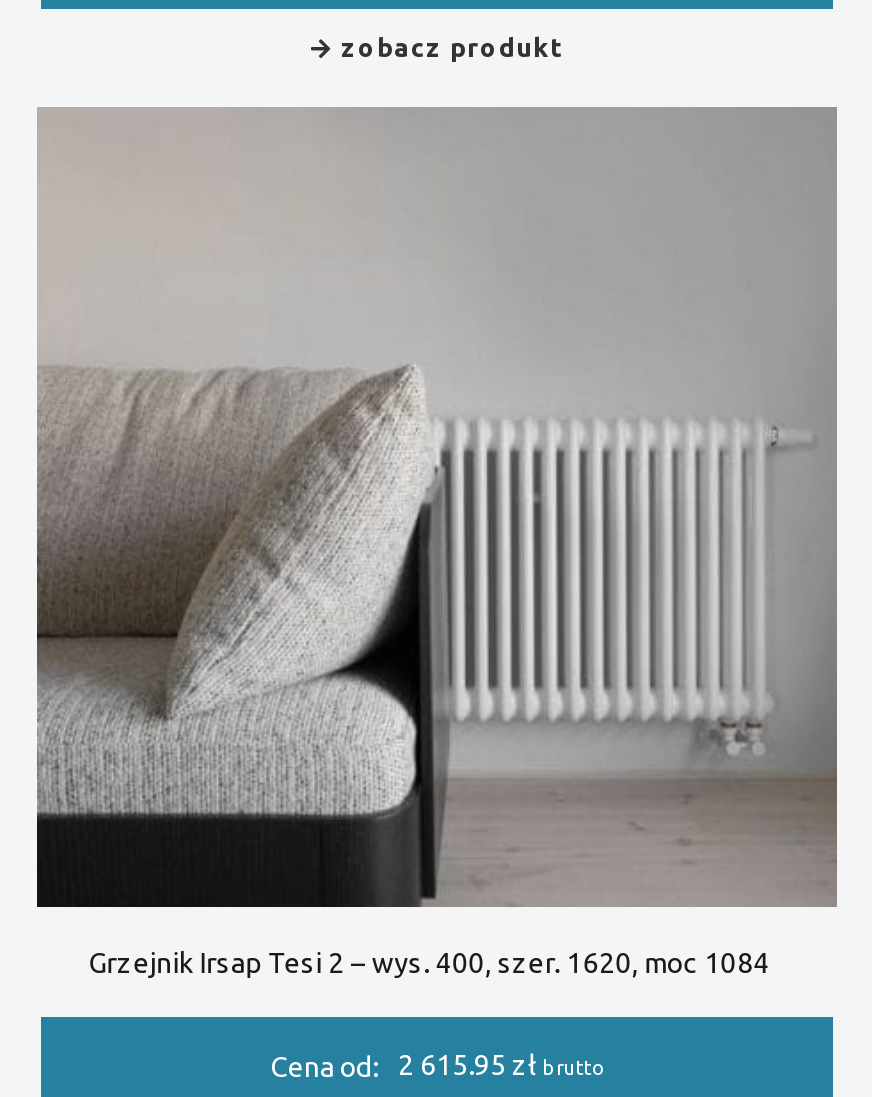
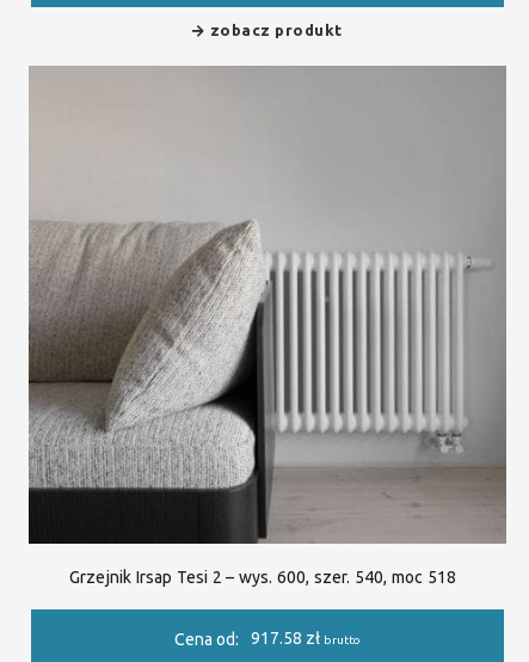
[88,946,770,978] Grzejnik Irsap Tesi 2 – wys. 400, szer. 1620, moc 1084 -> [69,567,456,586] Grzejnik Irsap Tesi 2 – wys. 600, szer. 540, moc 518
[270,1049,604,1083] Cena od: 2 615.95 zł brutto -> [174,629,361,649] Cena od: 917.58 zł brutto

